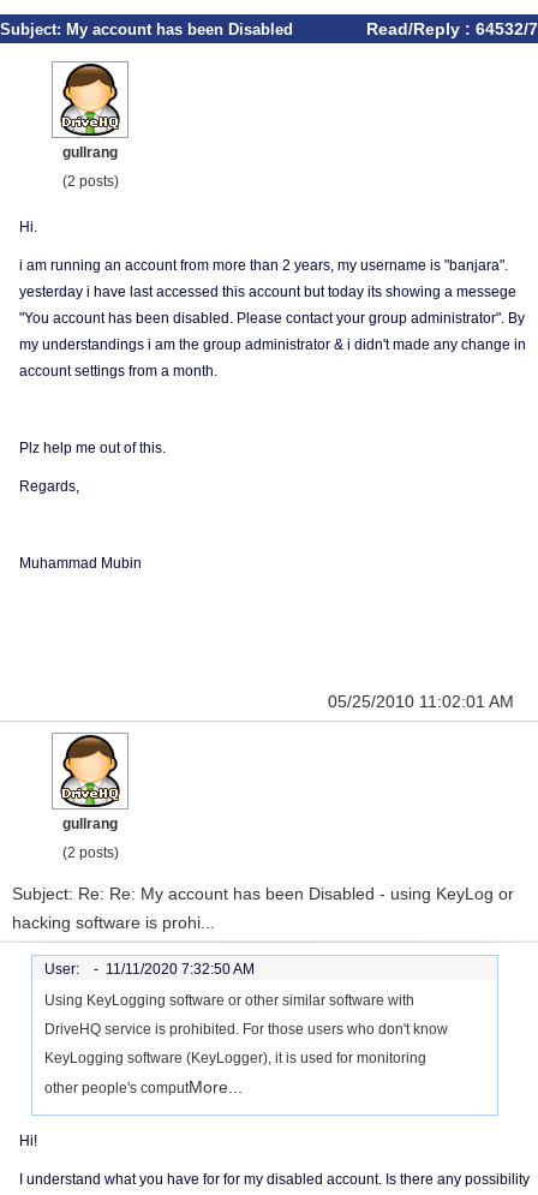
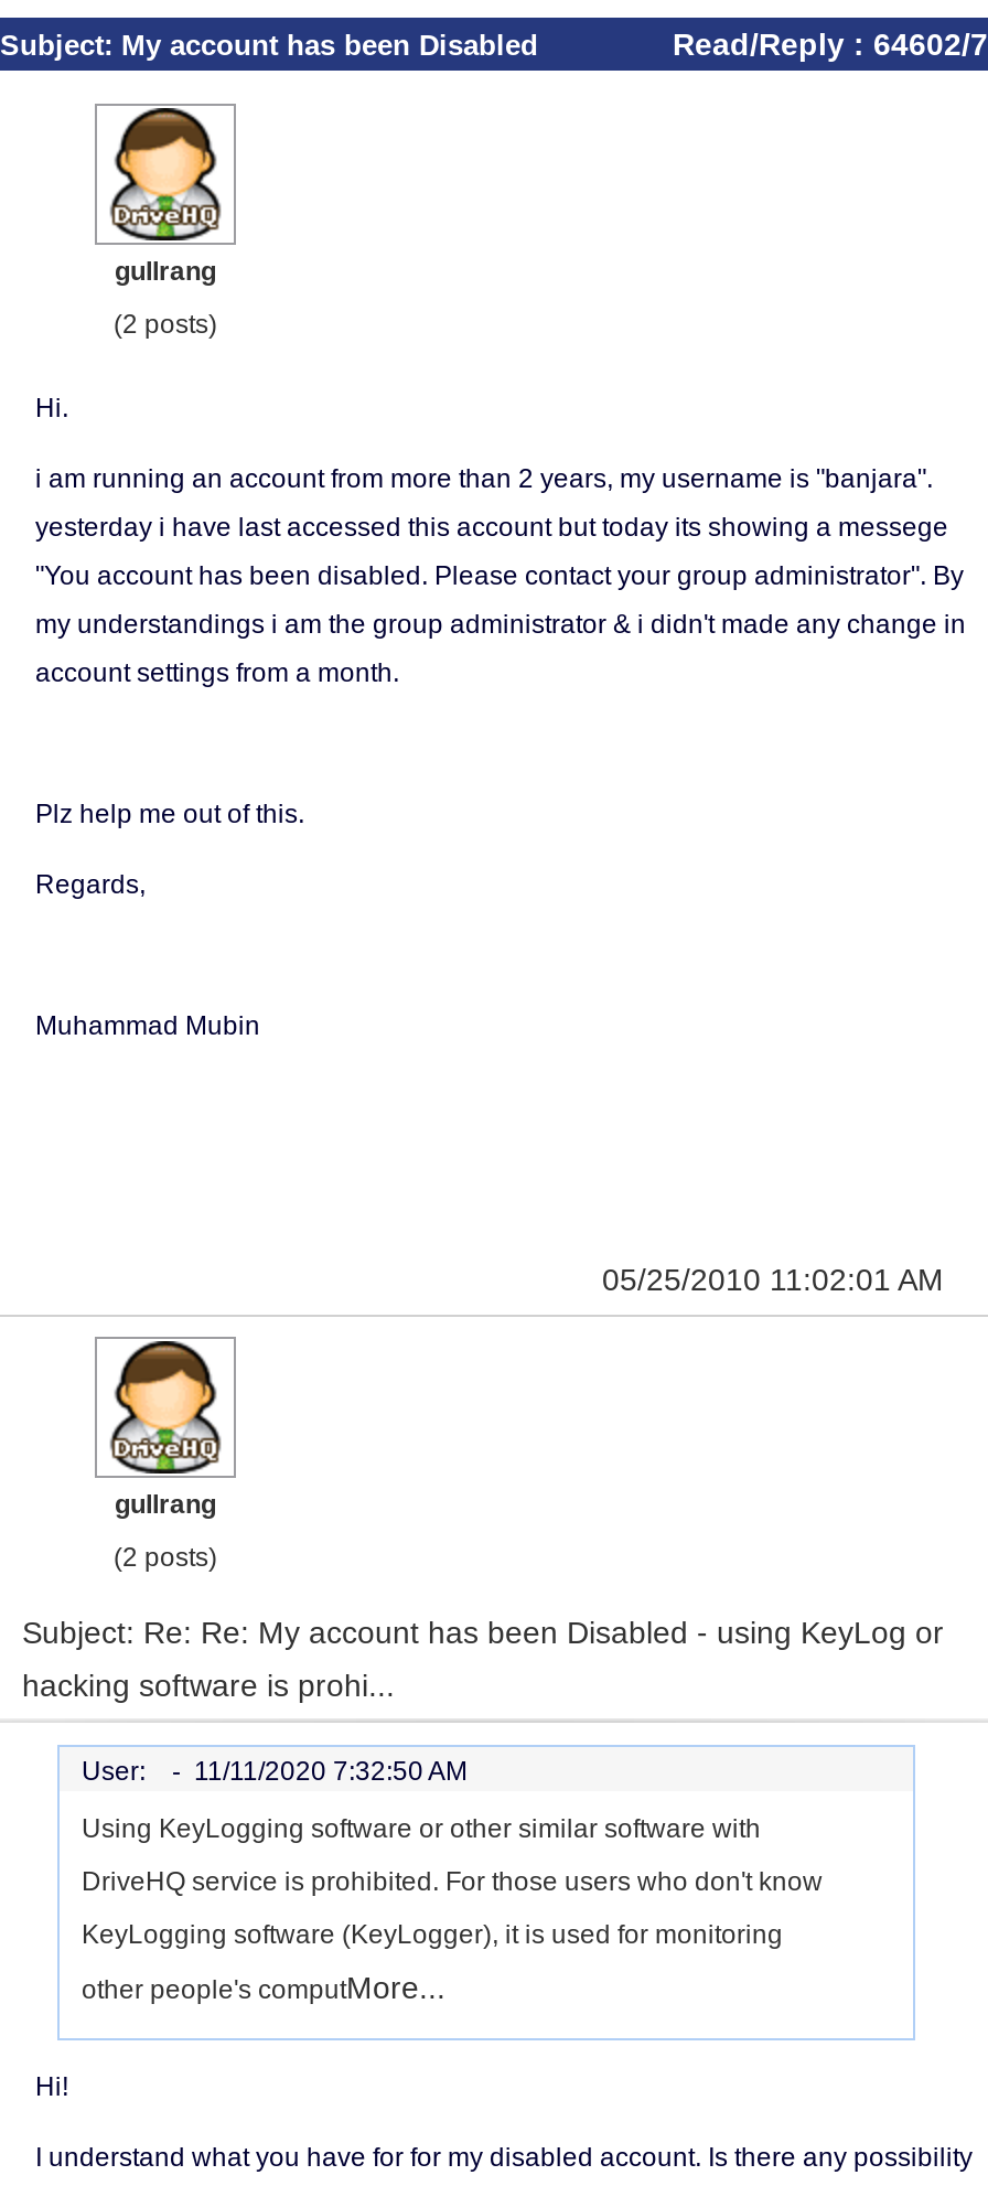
[366,19,538,38] Read/Reply : 64532/7 -> [673,26,988,62] Read/Reply : 64602/7

